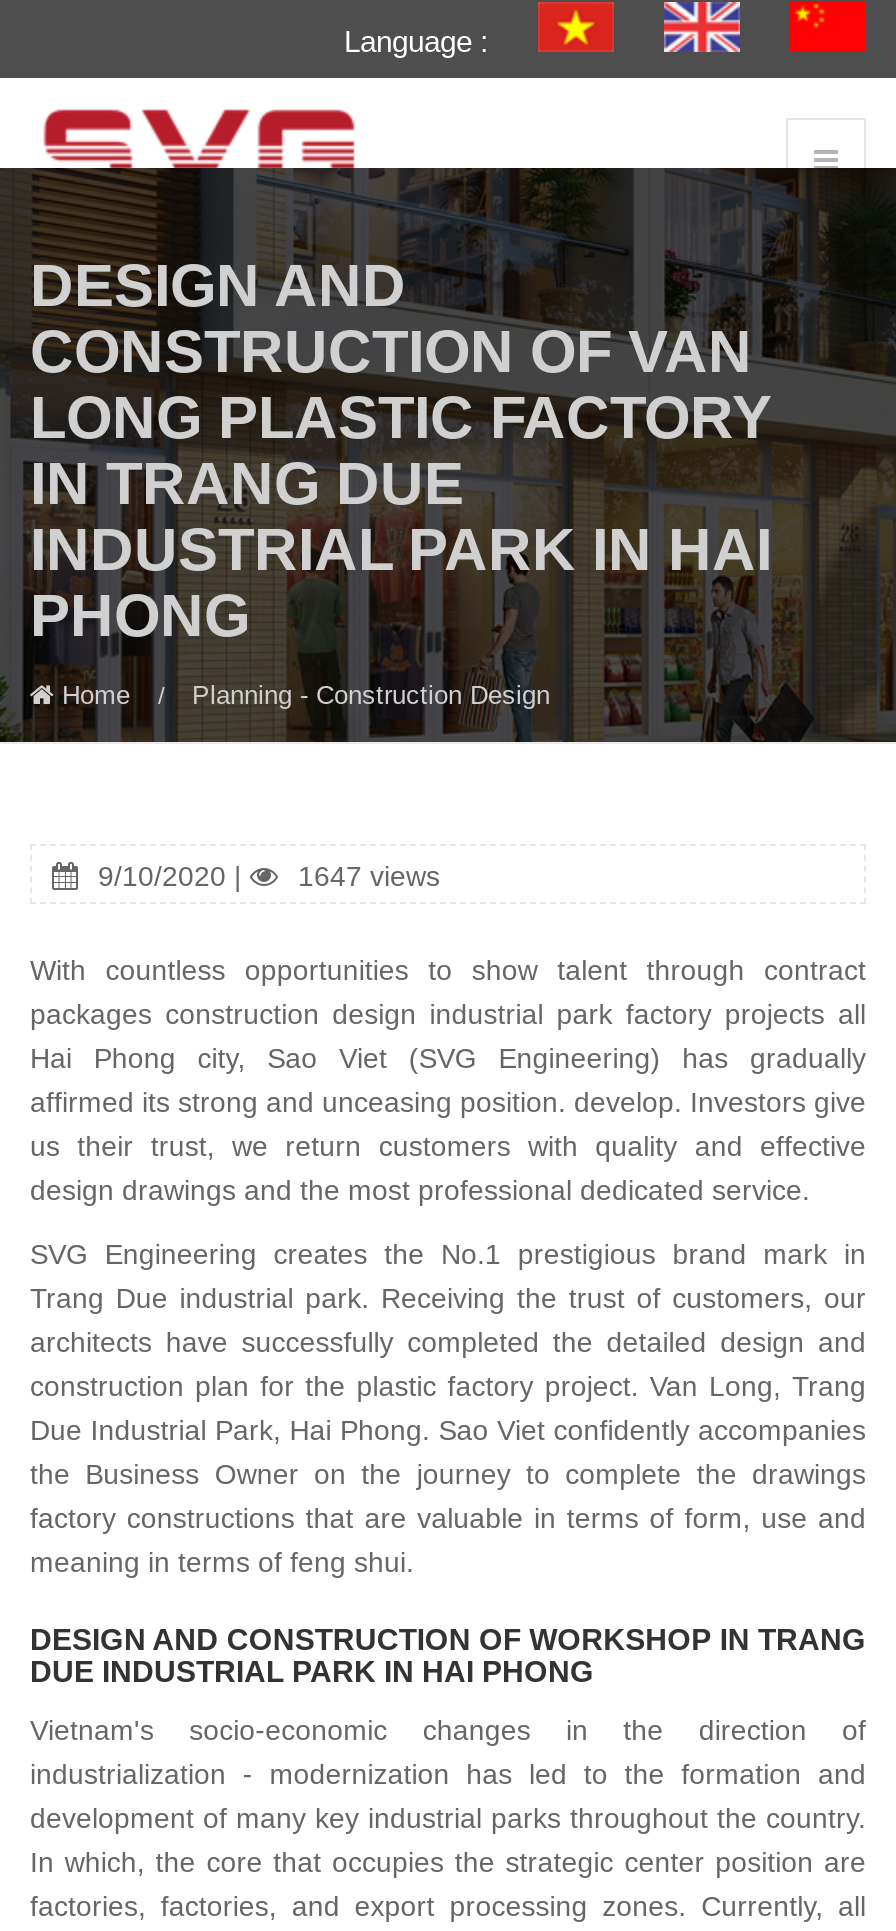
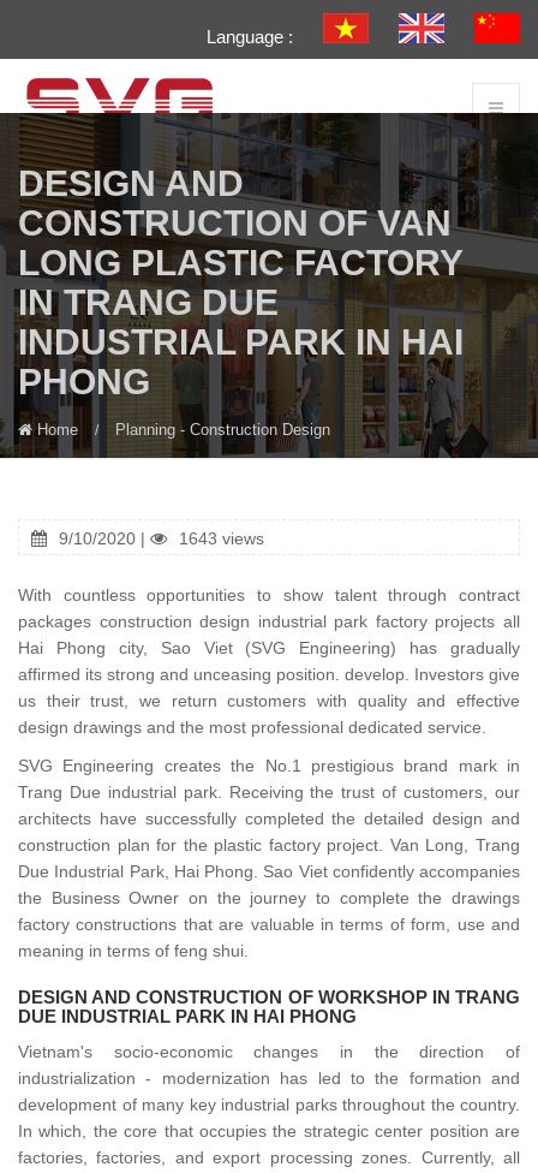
[298,860,440,892] 1647 views -> [179,529,264,548] 1643 views

